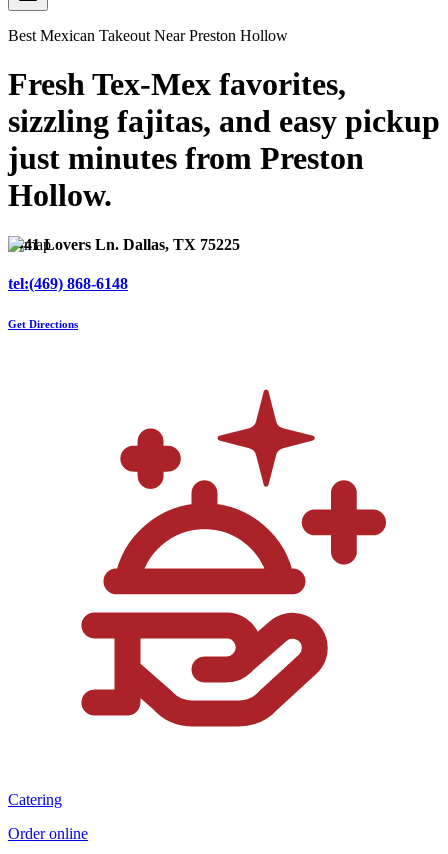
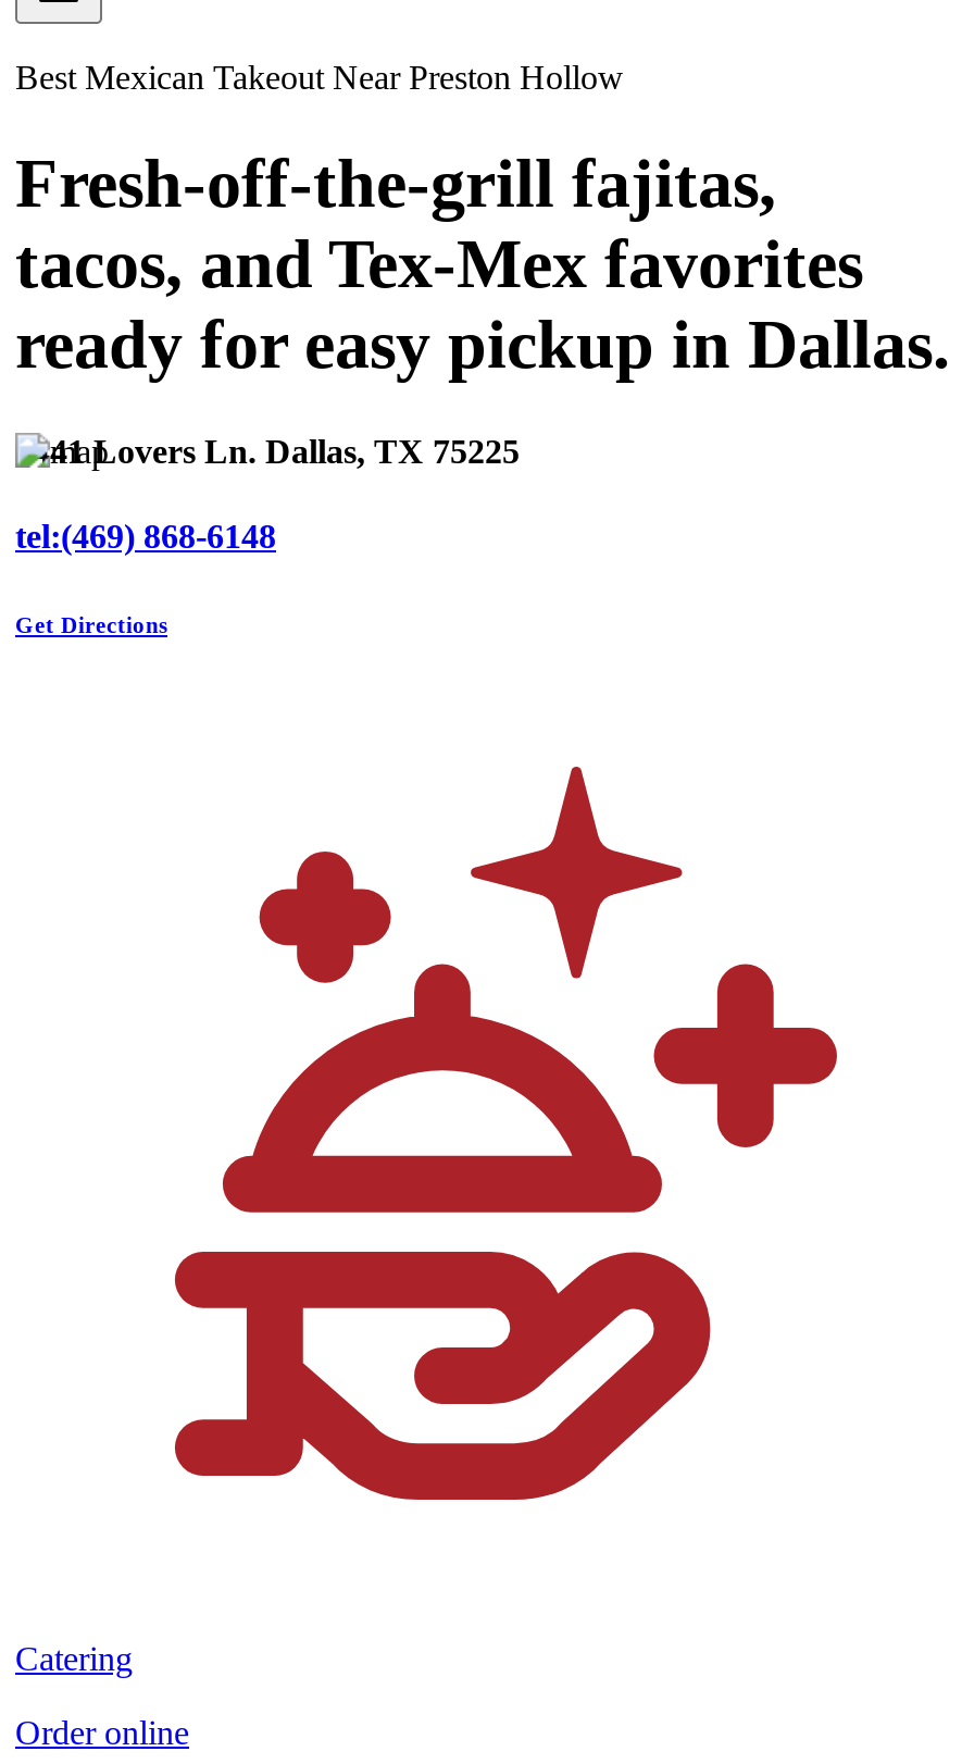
[8,66,440,213] Fresh Tex-Mex favorites, | sizzling fajitas, and easy pickup | just minutes from Preston | Hollow. -> [15,144,950,384] Fresh-off-the-grill fajitas, | tacos, and Tex-Mex favorites | ready for easy pickup in Dallas.

